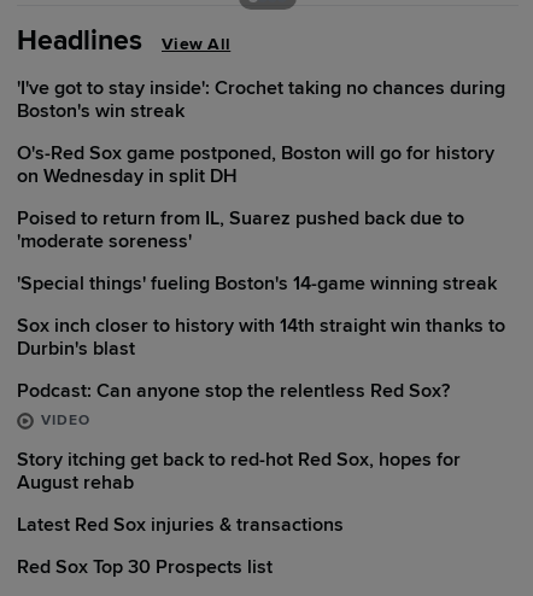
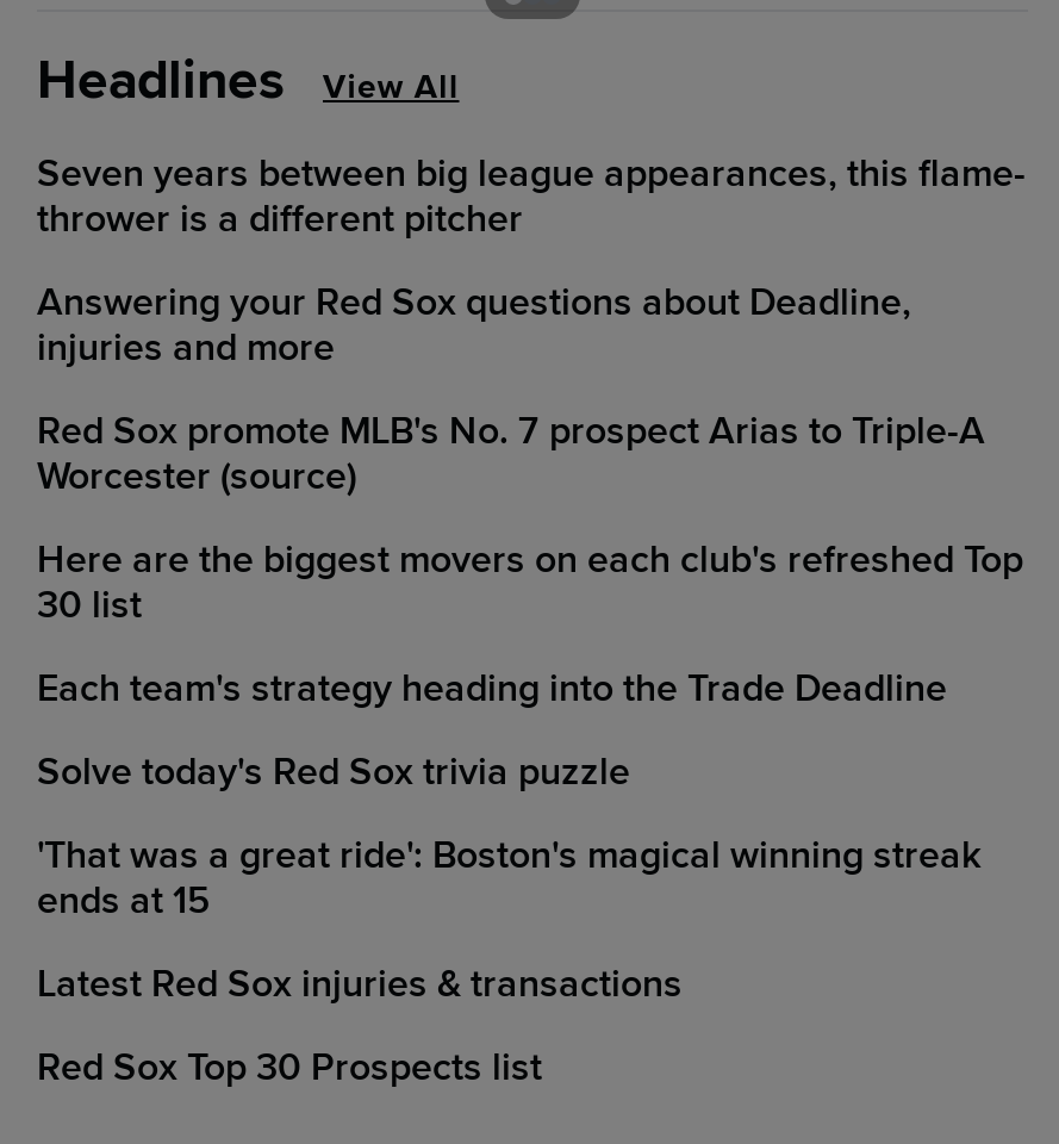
[17,76,505,123] 'I've got to stay inside': Crochet taking no chances during | Boston's win streak -> [37,150,1026,243] Seven years between big league appearances, this flame- | thrower is a different pitcher
[17,141,494,188] O's-Red Sox game postponed, Boston will go for history | on Wednesday in split DH -> [37,279,911,372] Answering your Red Sox questions about Deadline, | injuries and more
[17,206,464,253] Poised to return from IL, Suarez pushed back due to | 'moderate soreness' -> [37,408,985,500] Red Sox promote MLB's No. 7 prospect Arias to Triple-A | Worcester (source)
[17,271,497,296] 'Special things' fueling Boston's 14-game winning streak -> [37,536,1023,629] Here are the biggest movers on each club's refreshed Top | 30 list
[17,314,505,361] Sox inch closer to history with 14th straight win thanks to | Durbin's blast -> [37,665,947,713] Each team's strategy heading into the Trade Deadline
[17,379,450,430] Podcast: Can anyone stop the relentless Red Sox? | VIDEO -> [37,748,630,796] Solve today's Red Sox trivia puzzle
[17,448,461,495] Story itching get back to red-hot Red Sox, hopes for | August rehab -> [37,832,980,925] 'That was a great ride': Boston's magical winning streak | ends at 15

